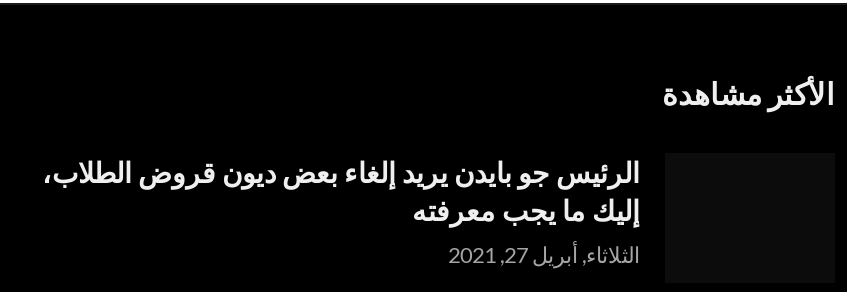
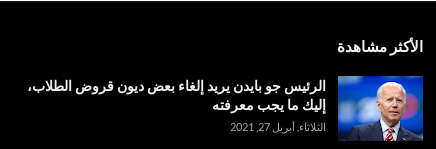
none -> [337,75,424,142] [image]

